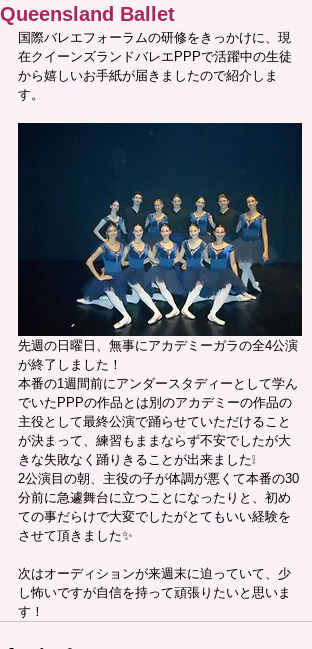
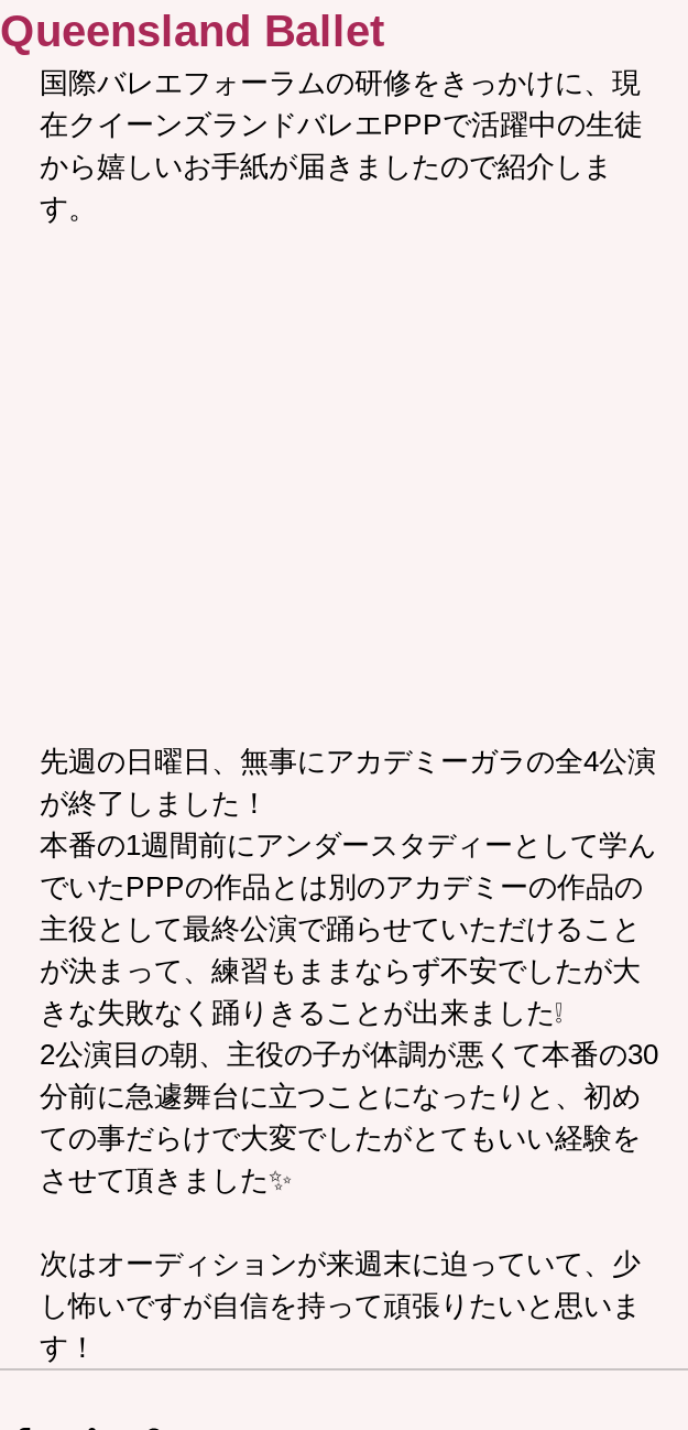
[17,122,303,336] [image] -> none

